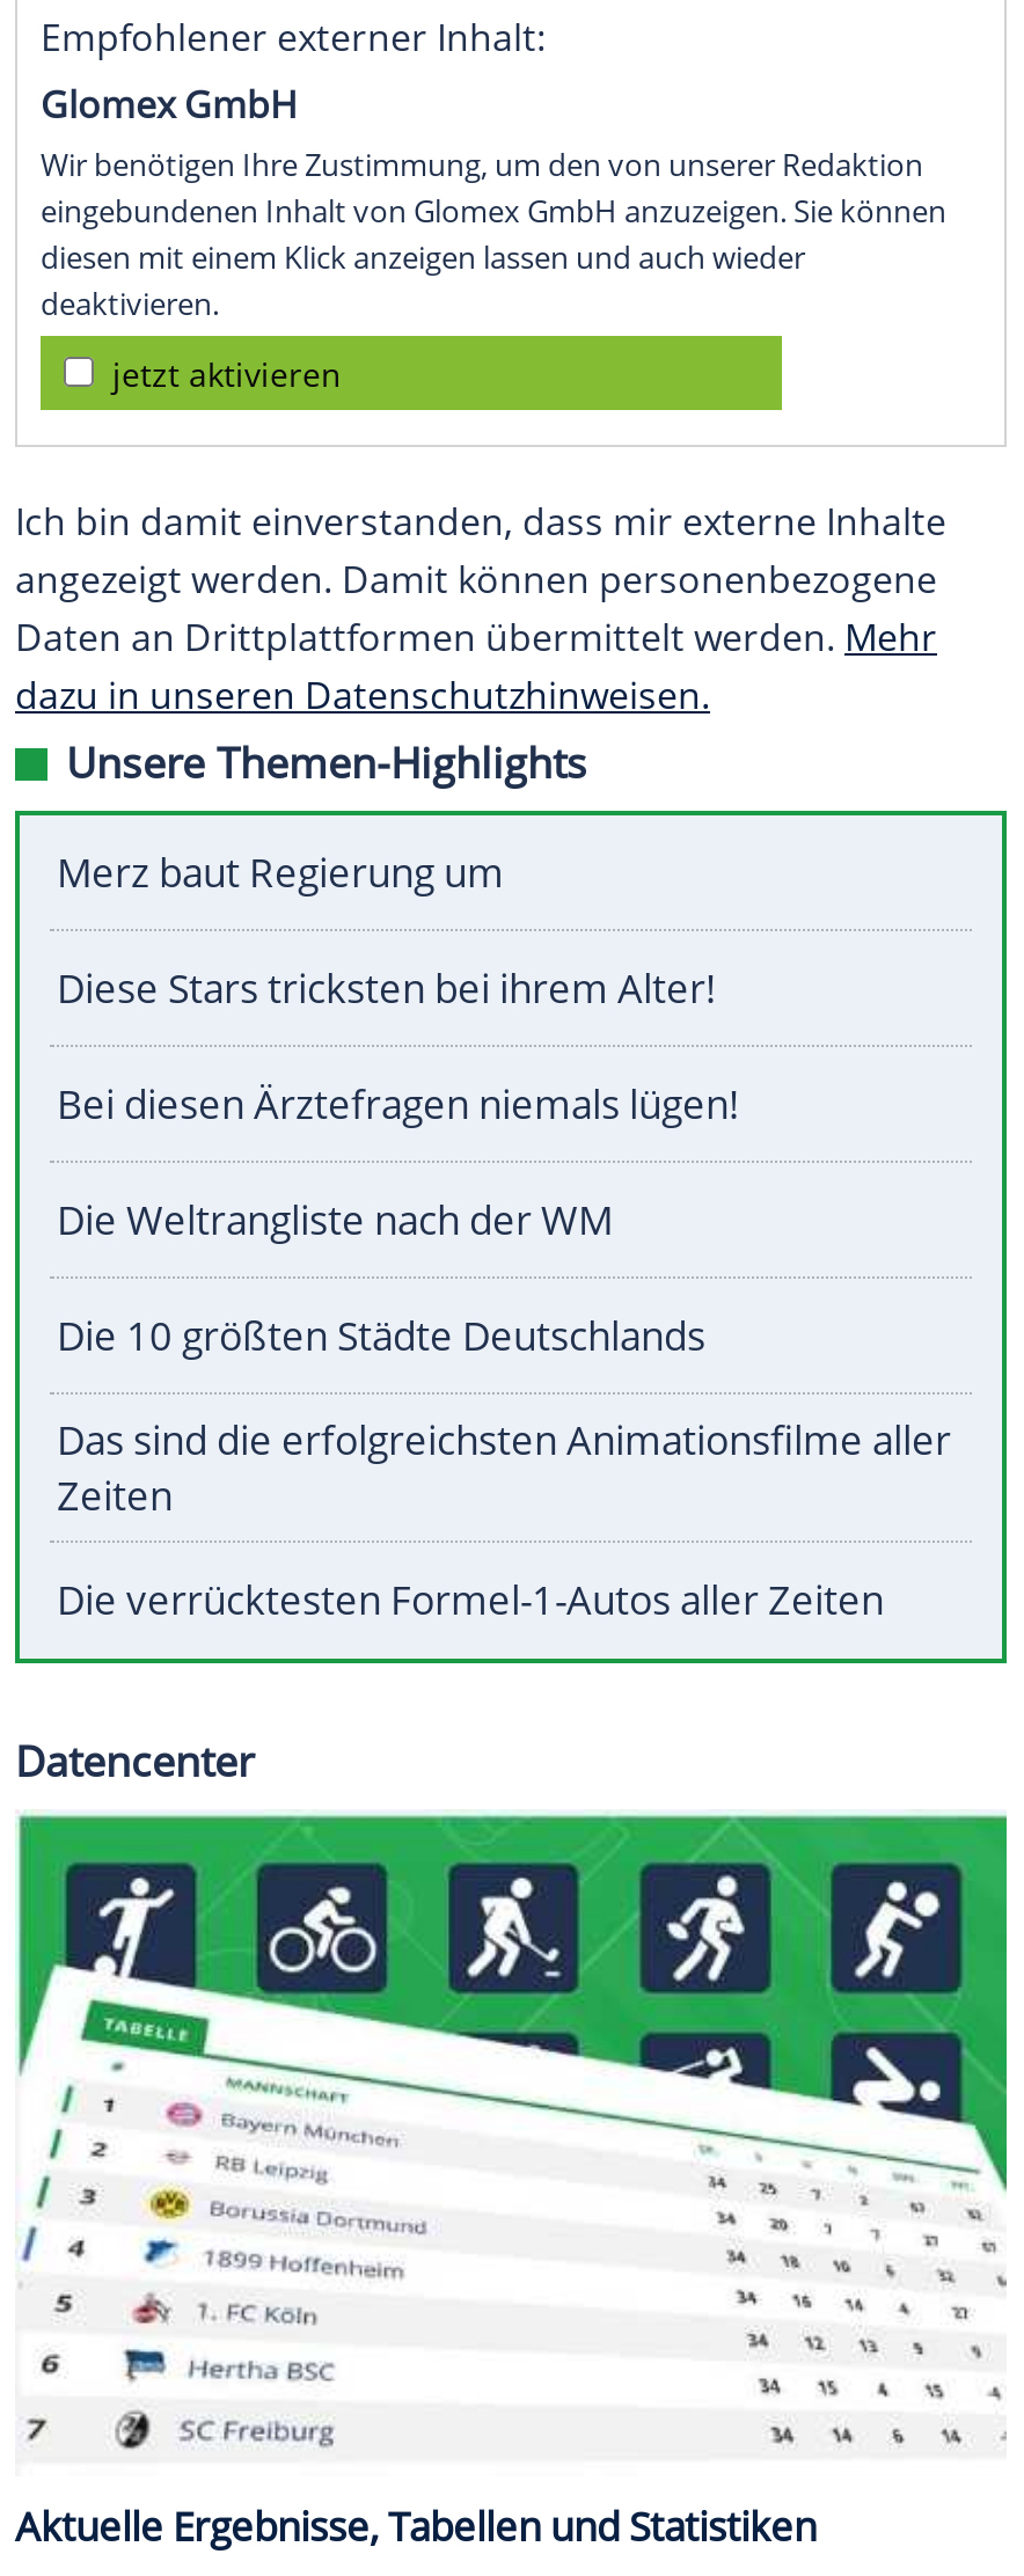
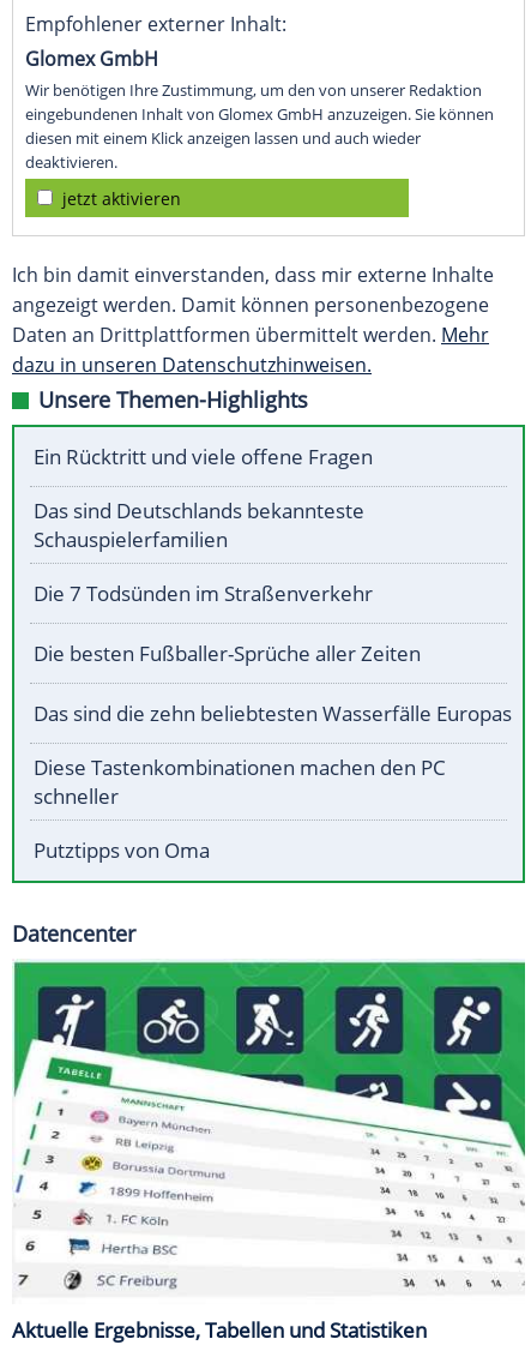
[57,846,504,900] Merz baut Regierung um -> [34,443,373,471] Ein Rücktritt und viele offene Fragen
[57,962,717,1015] Diese Stars tricksten bei ihrem Alter! -> [34,497,364,553] Das sind Deutschlands bekannteste | Schauspielerfamilien
[57,1078,740,1131] Bei diesen Ärztefragen niemals lügen! -> [34,580,373,607] Die 7 Todsünden im Straßenverkehr
[57,1194,613,1247] Die Weltrangliste nach der WM -> [34,640,421,667] Die besten Fußballer-Sprüche aller Zeiten
[57,1310,705,1363] Die 10 größten Städte Deutschlands -> [34,700,512,727] Das sind die zehn beliebtesten Wasserfälle Europas
[57,1414,951,1523] Das sind die erfolgreichsten Animationsfilme aller | Zeiten -> [34,754,446,810] Diese Tastenkombinationen machen den PC | schneller
[57,1574,884,1627] Die verrücktesten Formel-1-Autos aller Zeiten -> [34,837,210,864] Putztipps von Oma

